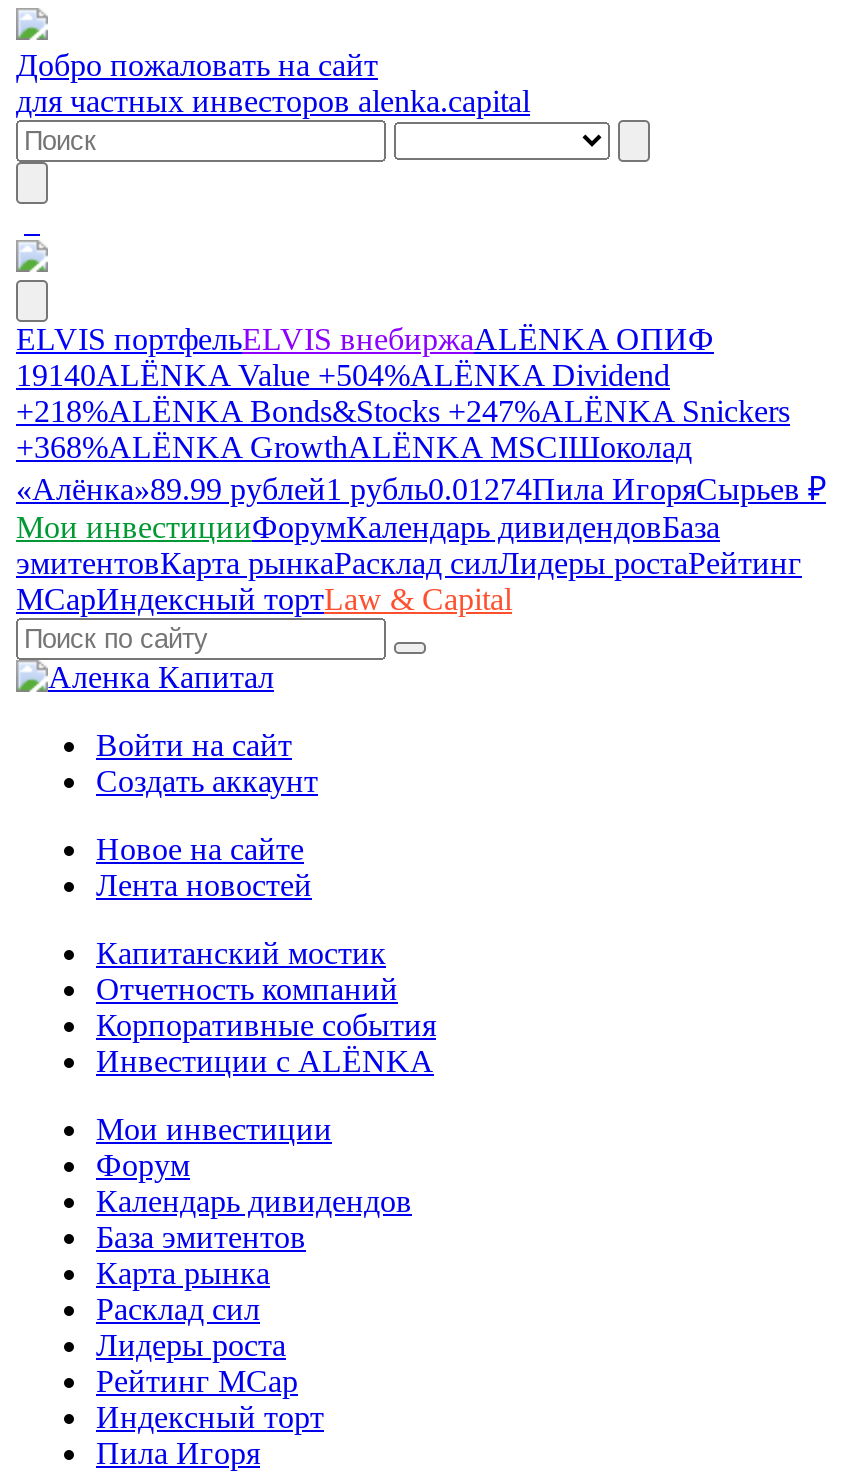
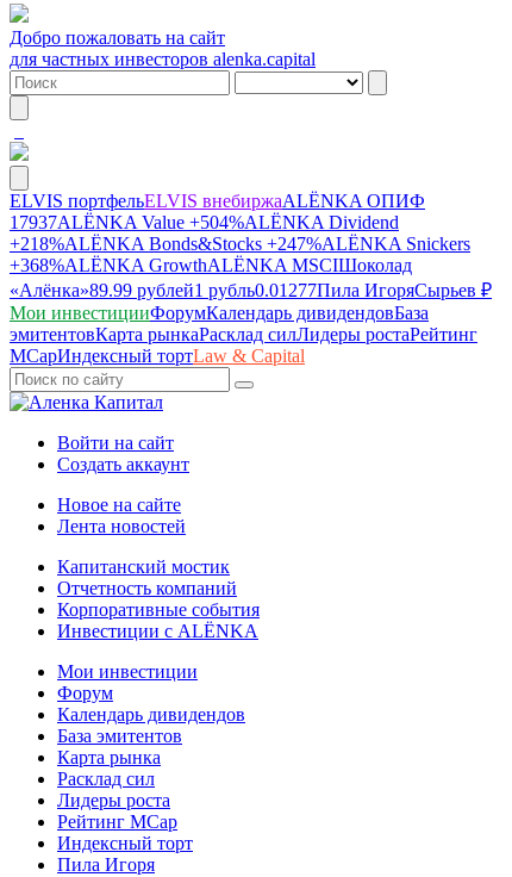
[16,358,670,392] 19140ALЁNKA Value +504%ALЁNKA Dividend -> [10,212,399,232] 17937ALЁNKA Value +504%ALЁNKA Dividend
[16,472,826,506] «Алёнка»89.99 рублей1 рубль0.01274Пила ИгоряСырьев ₽ -> [10,280,492,300] «Алёнка»89.99 рублей1 рубль0.01277Пила ИгоряСырьев ₽

